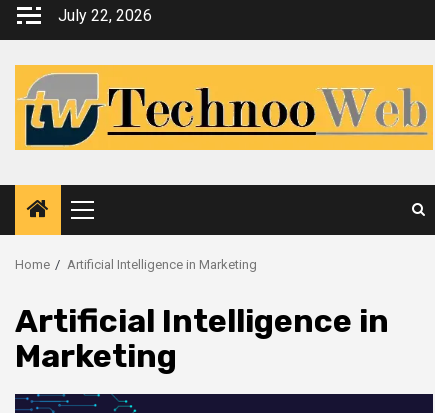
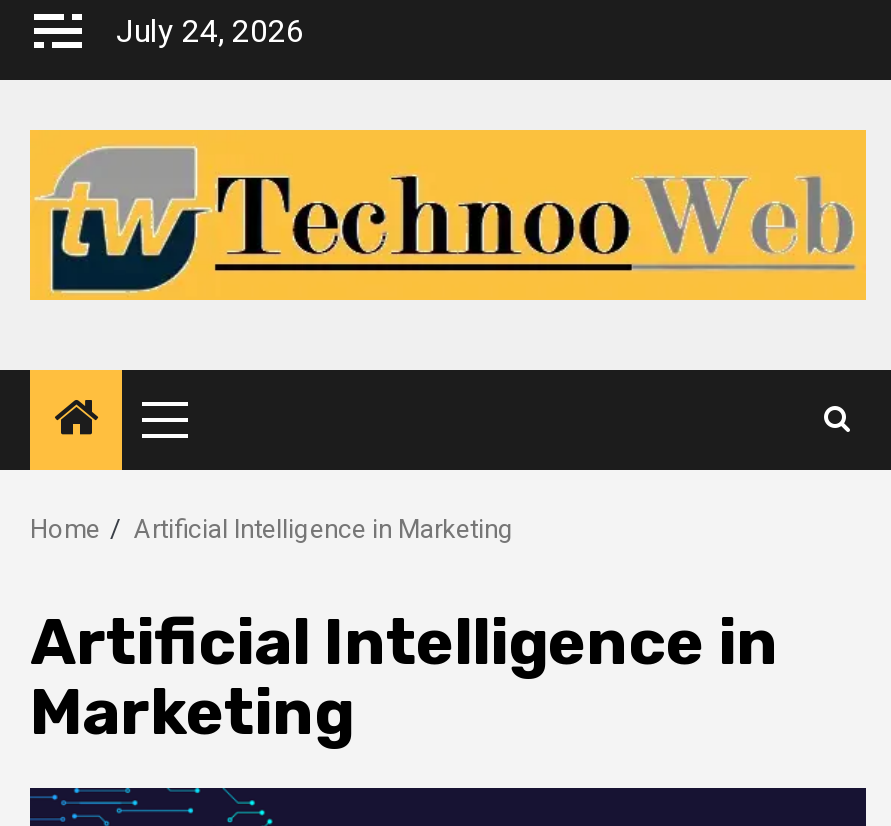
[58,6,152,25] July 22, 2026 -> [116,12,304,50] July 24, 2026

